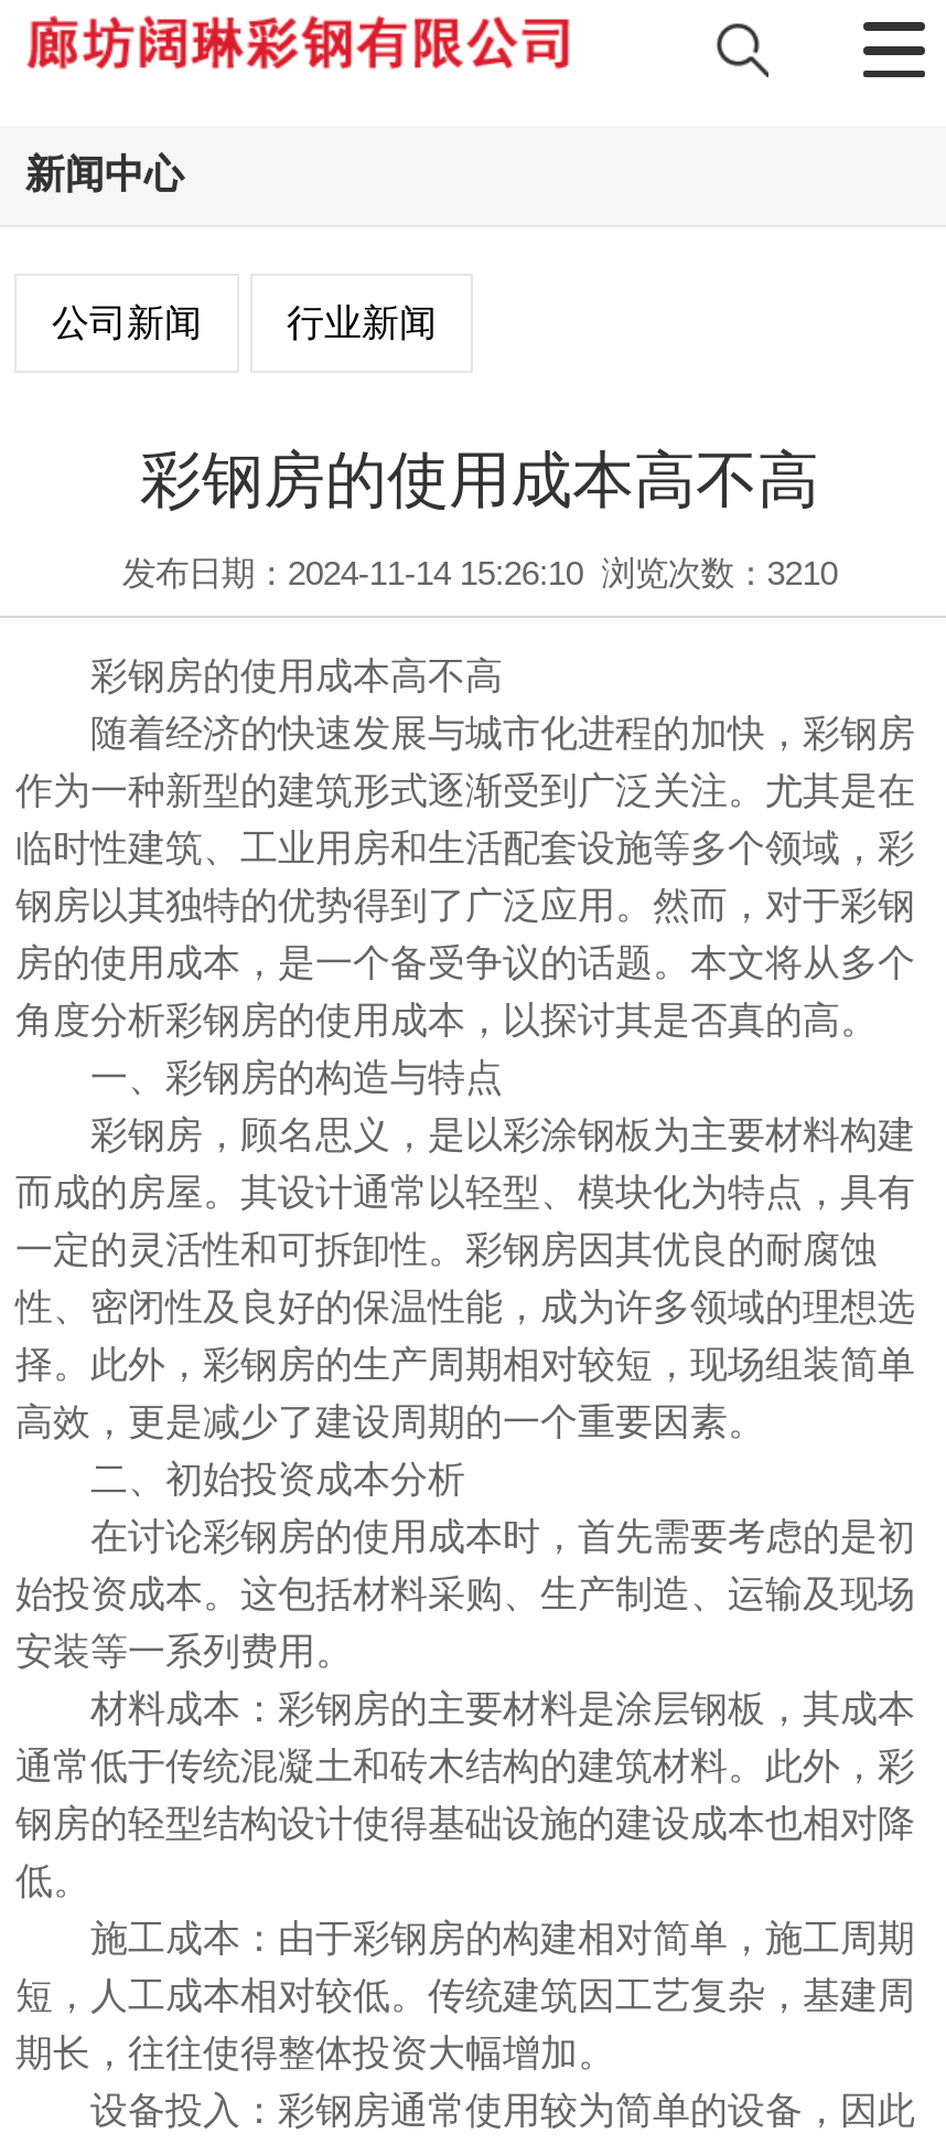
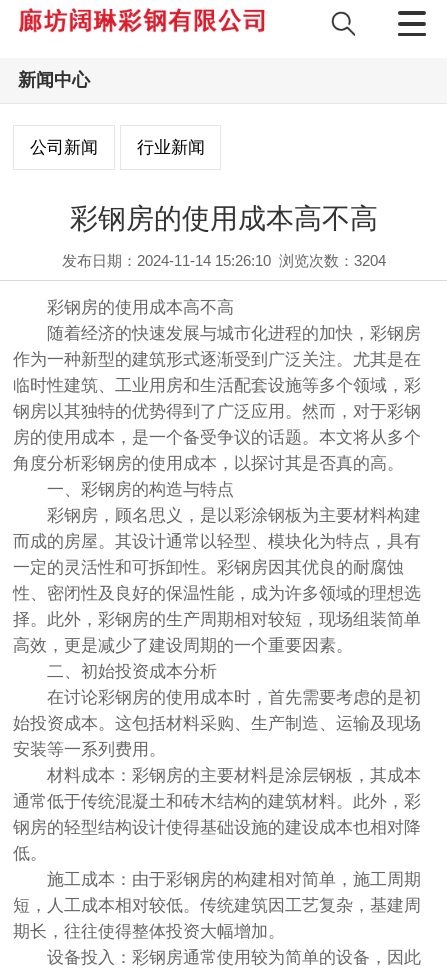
[122,555,837,592] 发布日期：2024-11-14 15:26:10 浏览次数：3210 -> [62,252,386,269] 发布日期：2024-11-14 15:26:10 浏览次数：3204

